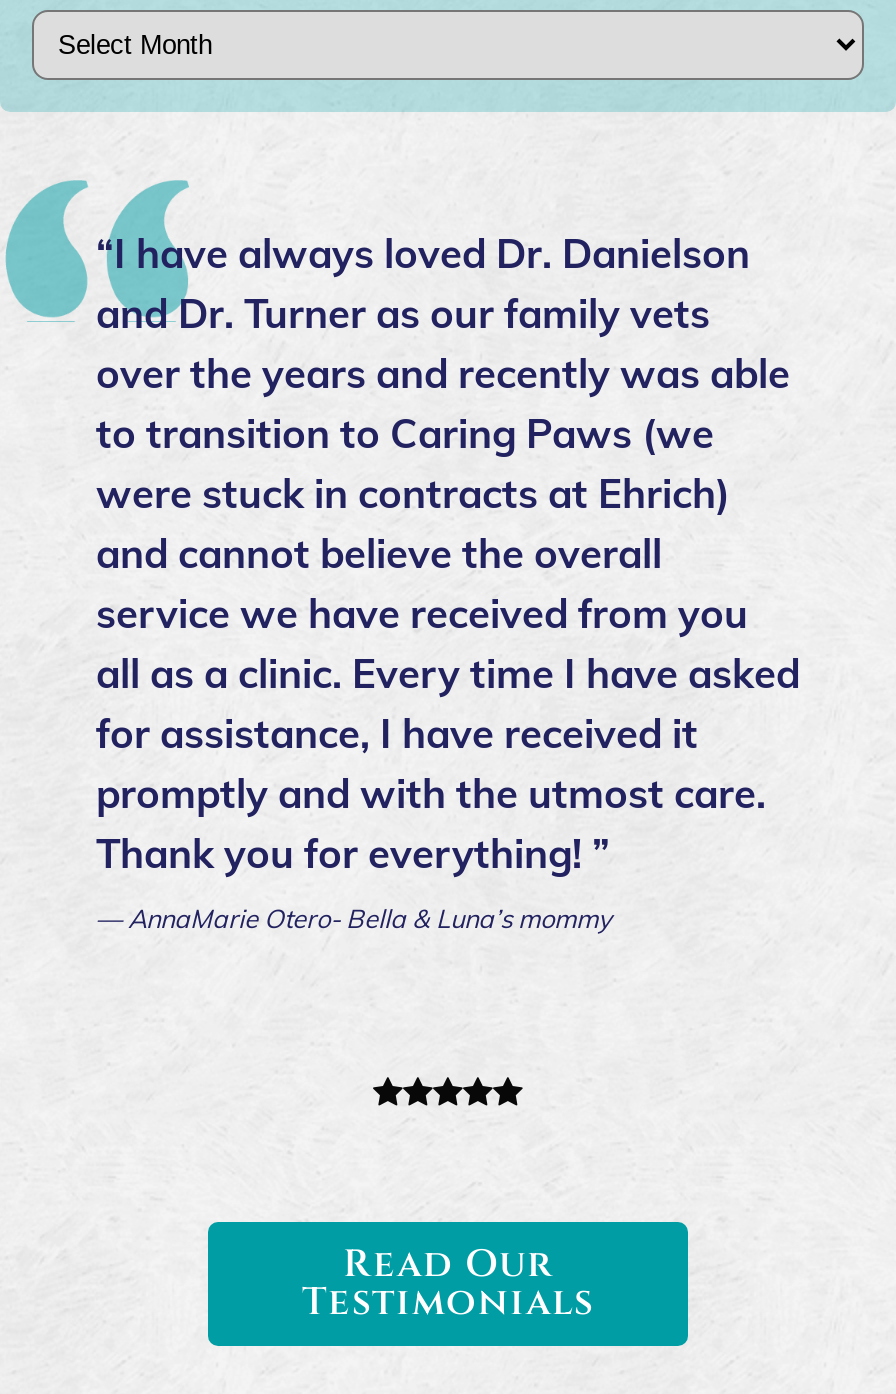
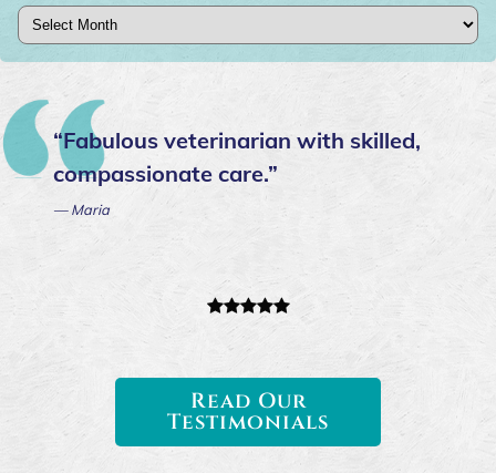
[96,228,800,878] “I have always loved Dr. Danielson | and Dr. Turner as our family vets | over the years and recently was able | to transition to Caring Paws (we | were stuck in contracts at Ehrich) | and cannot believe the overall | service we have received from you | all as a clinic. Every time I have asked | for assistance, I have received it | promptly and with the utmost care. | Thank you for everything! ” -> [53,127,421,187] “Fabulous veterinarian with skilled, | compassionate care.”
[96,902,612,934] — AnnaMarie Otero- Bella & Luna’s mommy -> [53,201,110,218] — Maria

